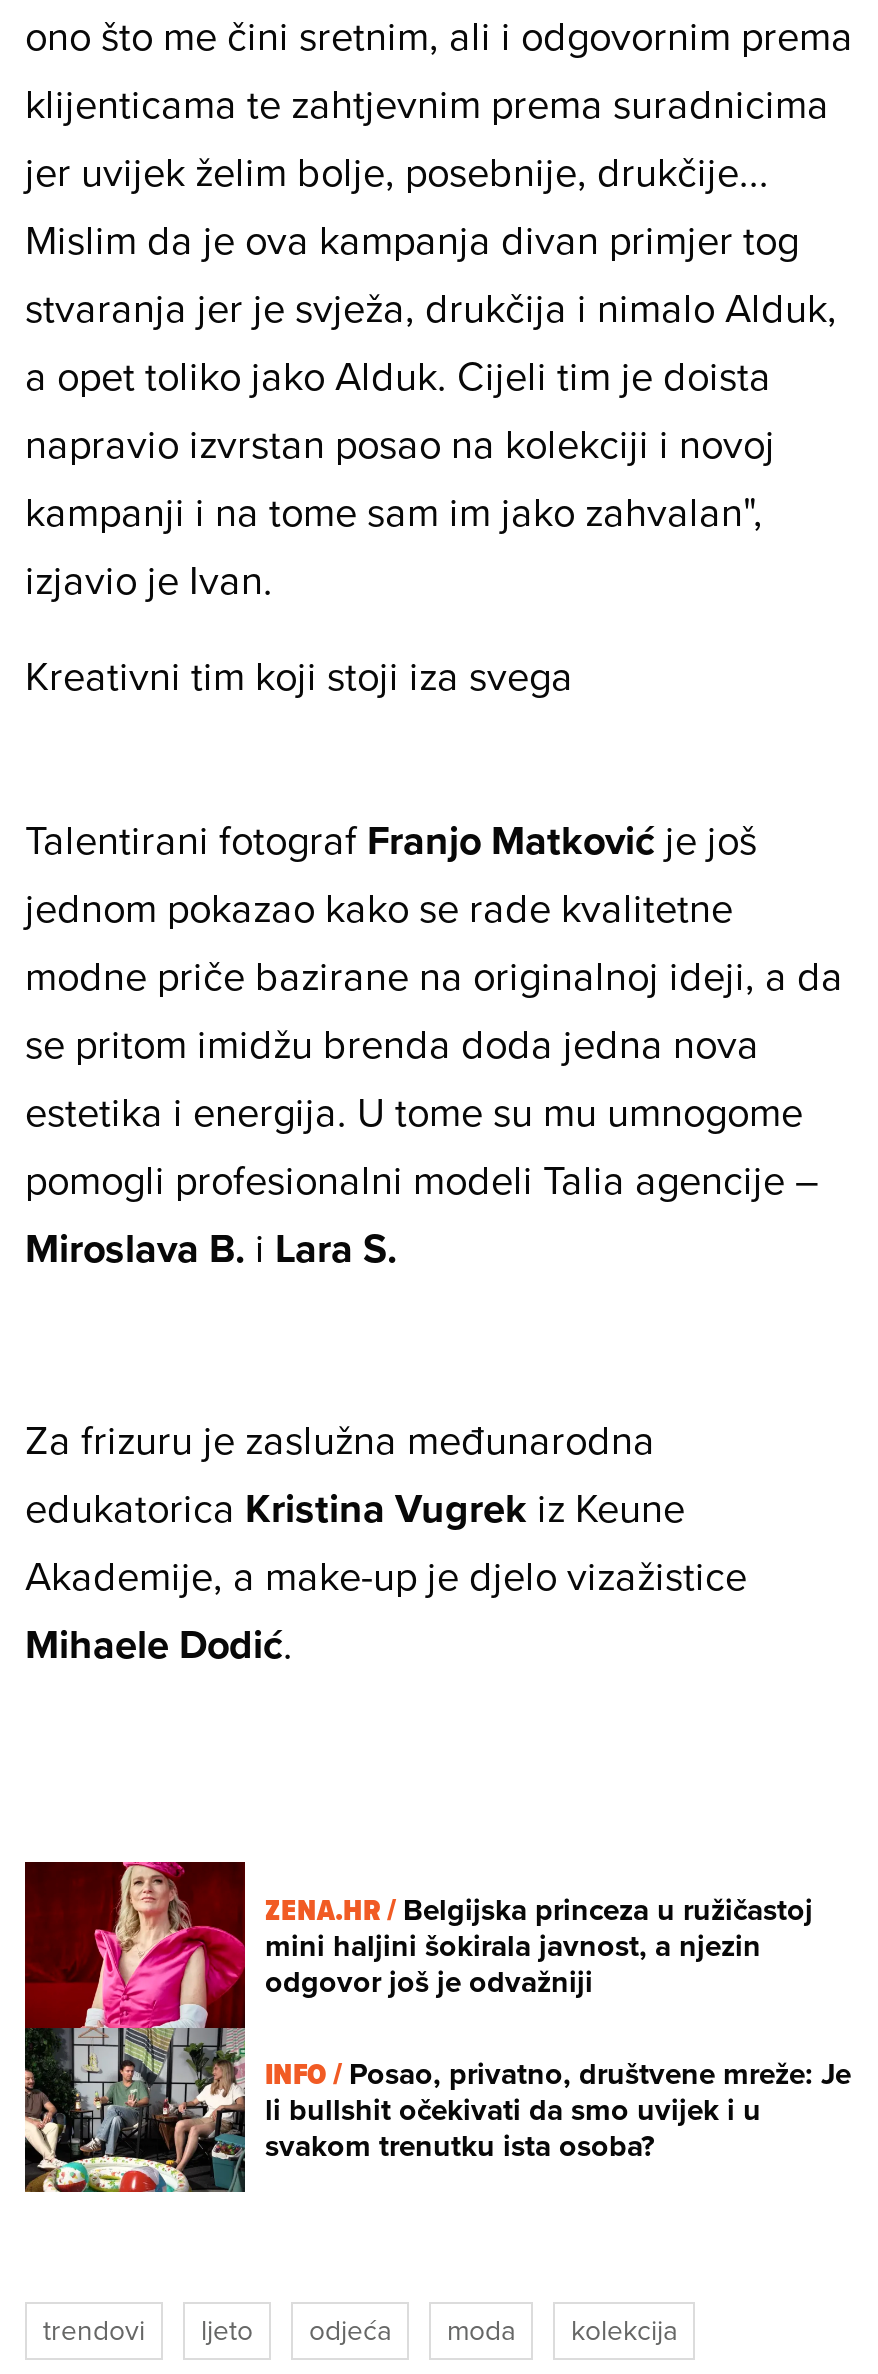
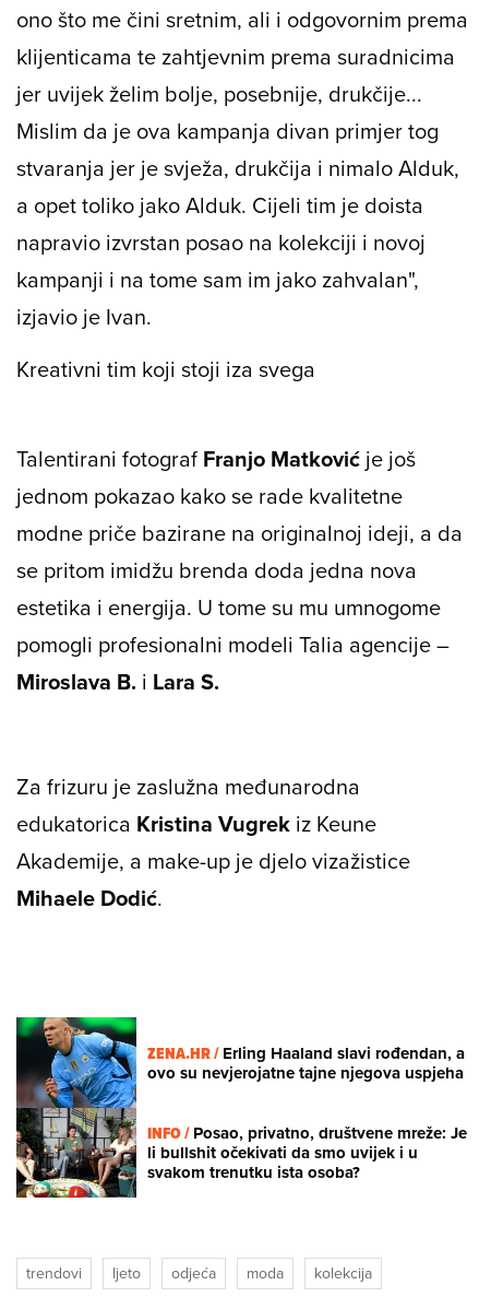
[25,1860,813,2030] [image] | ZENA.HR / Belgijska princeza u ružičastoj | mini haljini šokirala javnost, a njezin | odgovor još je odvažniji -> [16,1016,465,1109] [image] | ZENA.HR / Erling Haaland slavi rođendan, a | ovo su nevjerojatne tajne njegova uspjeha

